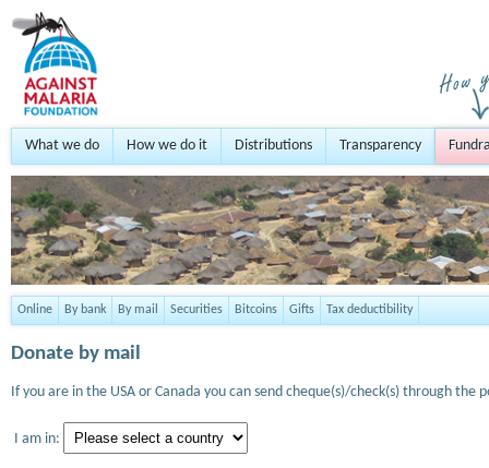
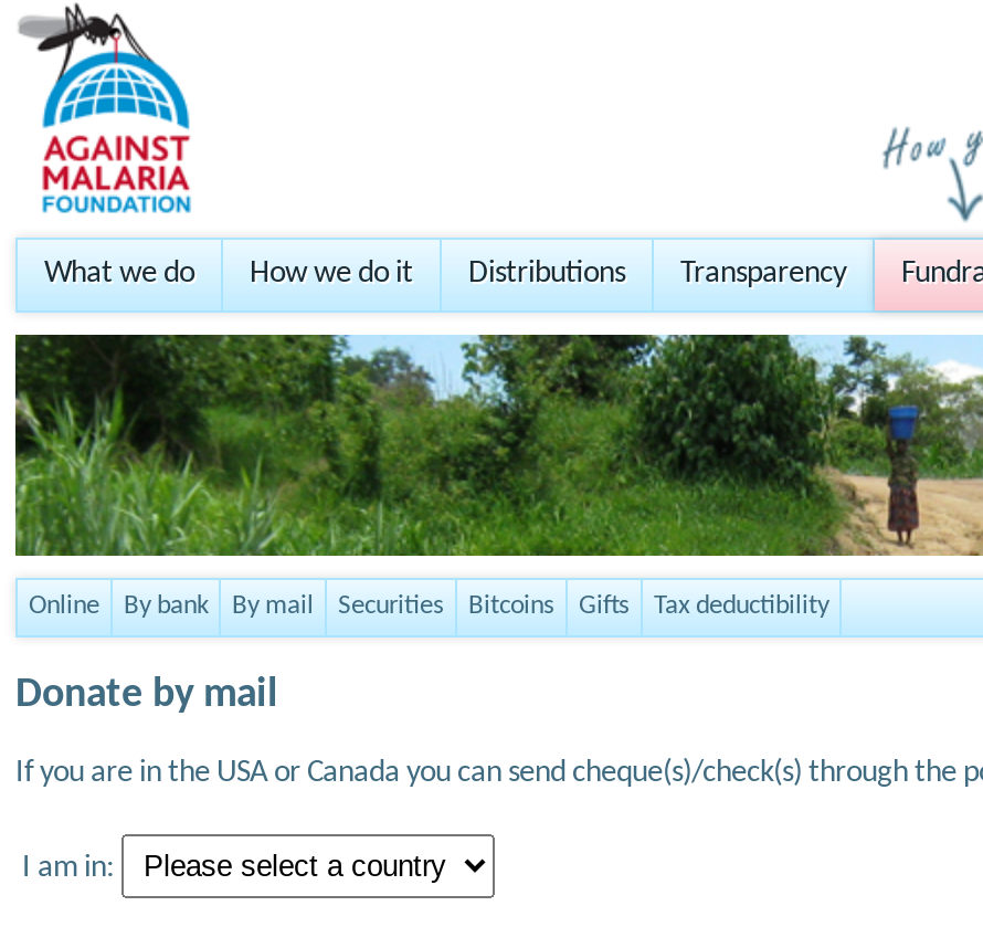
[10,175,486,286] [image] -> [13,333,976,558] [image]

